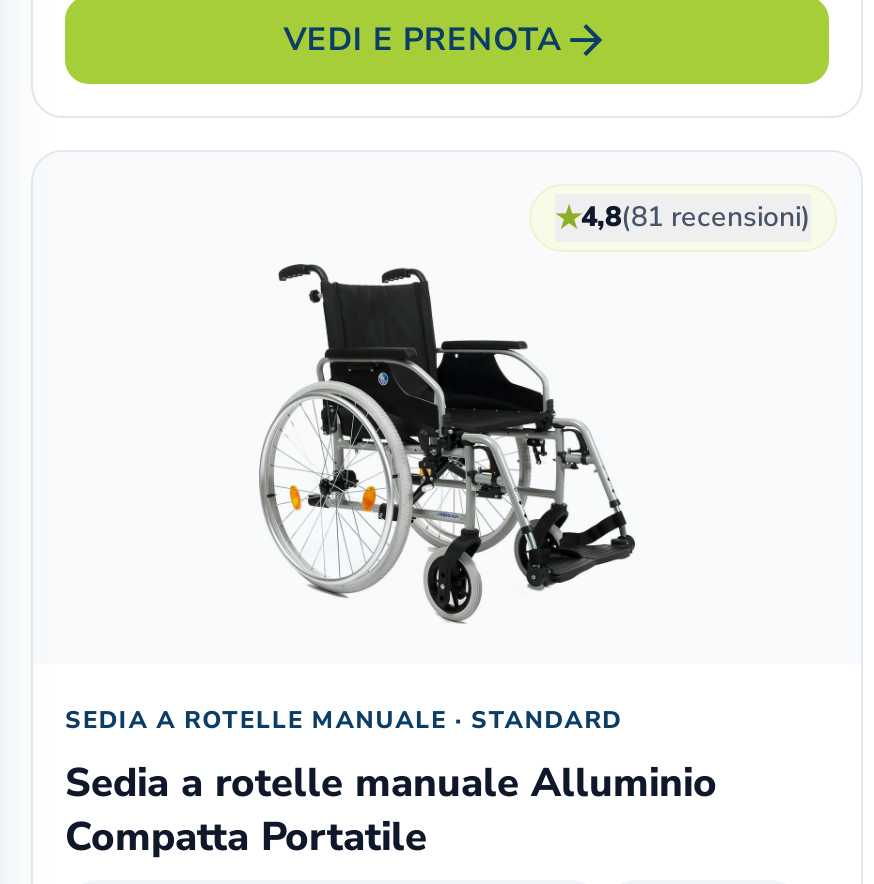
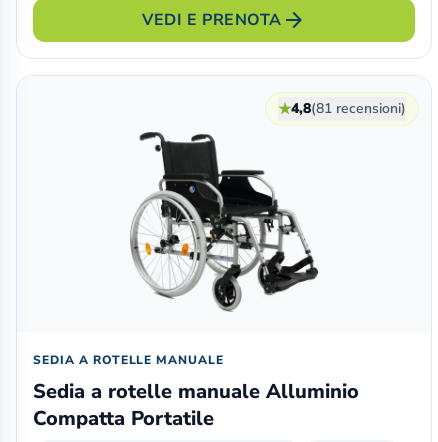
[65,704,622,736] SEDIA A ROTELLE MANUALE · STANDARD -> [33,352,224,368] SEDIA A ROTELLE MANUALE

